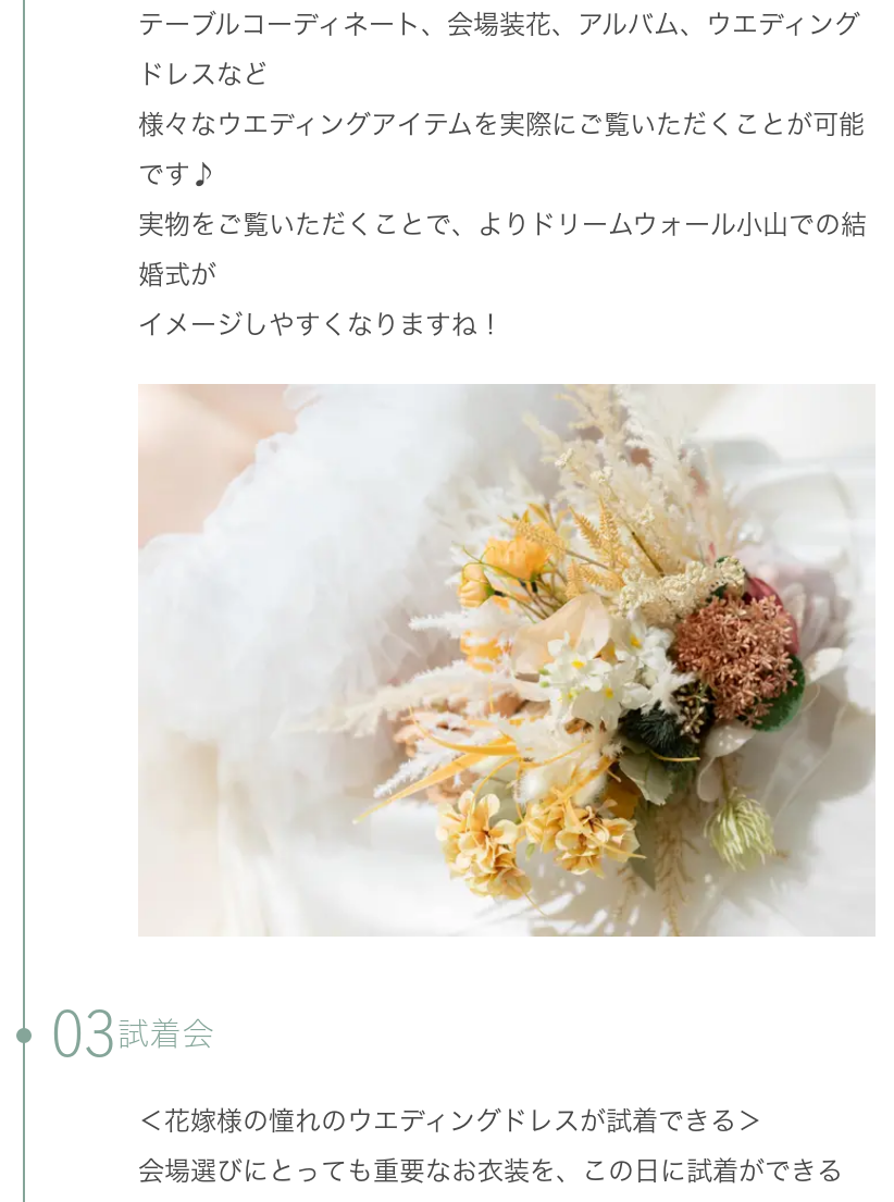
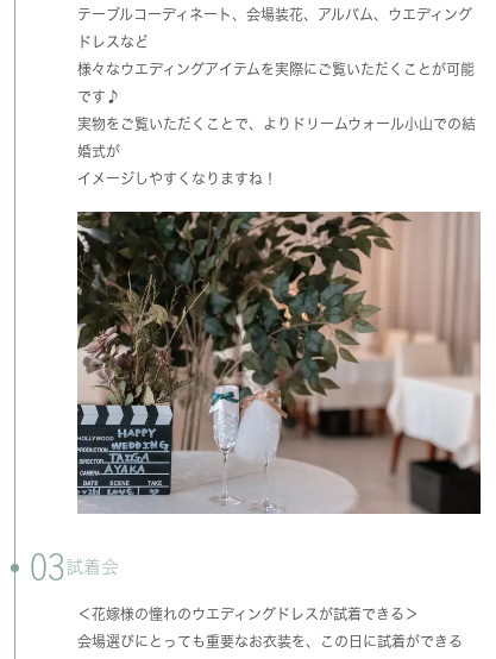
[138,384,876,937] [image] -> [76,211,482,515] [image]

